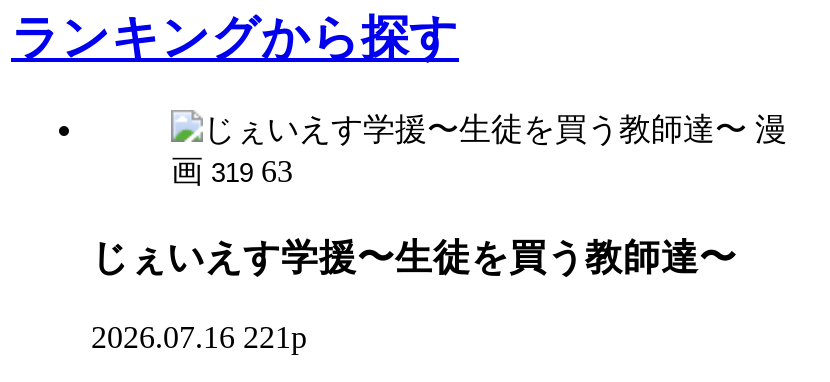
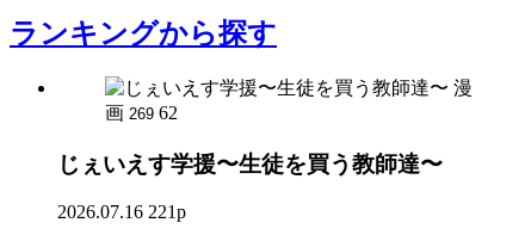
[171,154,293,188] 画 319 63 -> [105,103,178,123] 画 269 62

